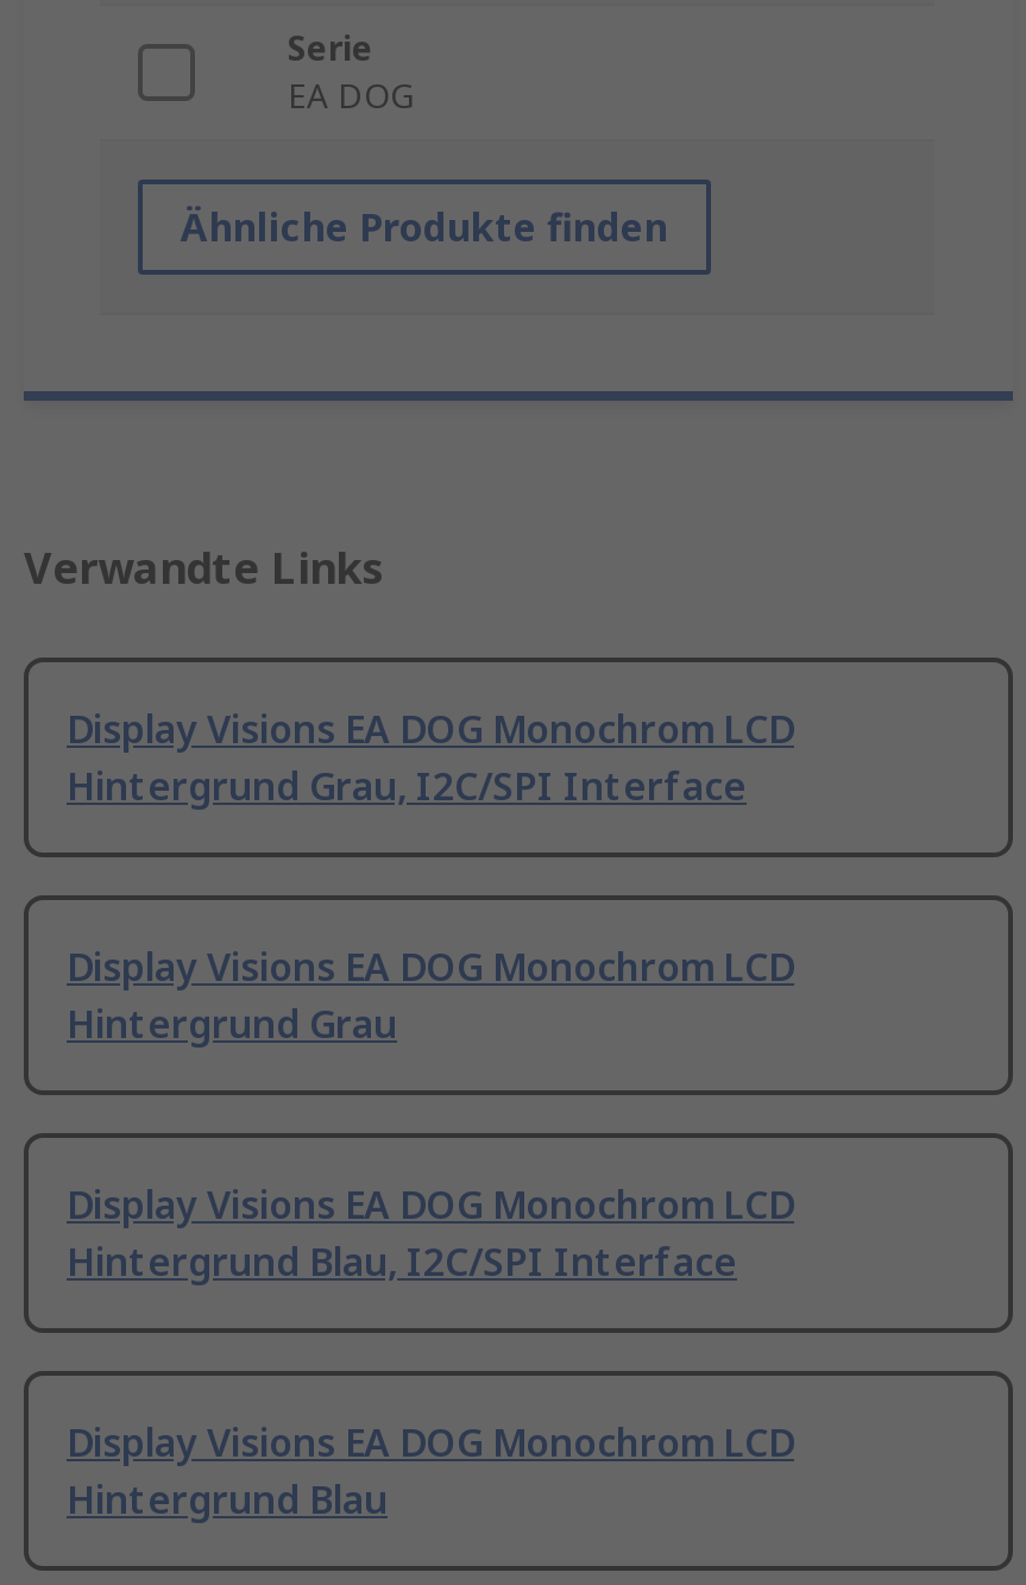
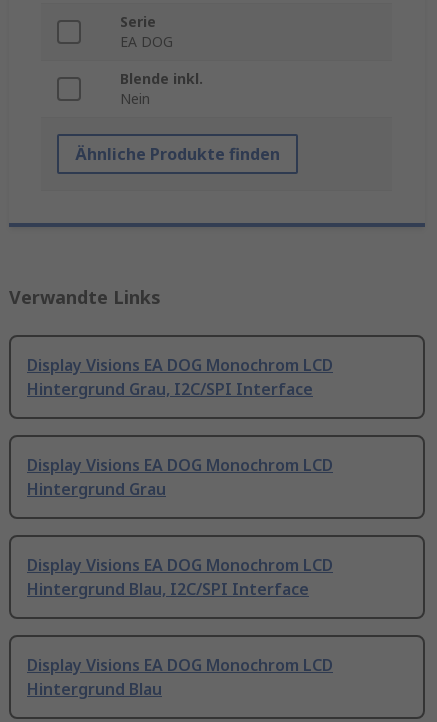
none -> [120,69,203,108] Blende inkl. | Nein

